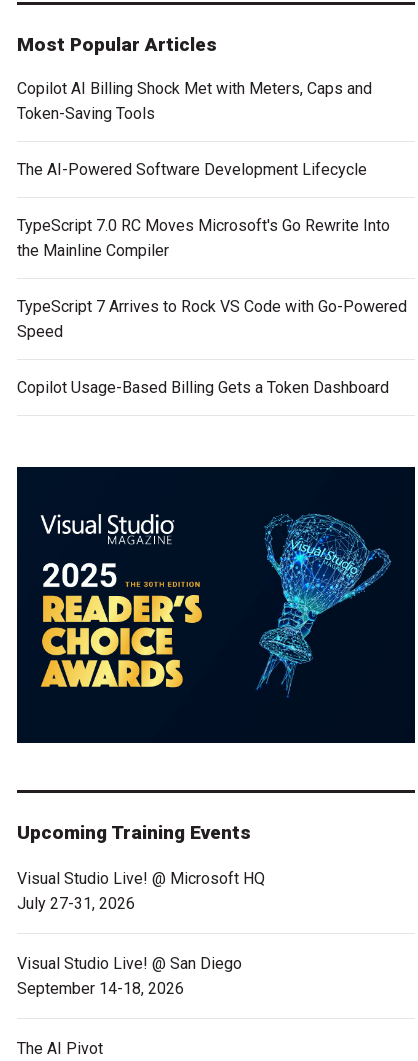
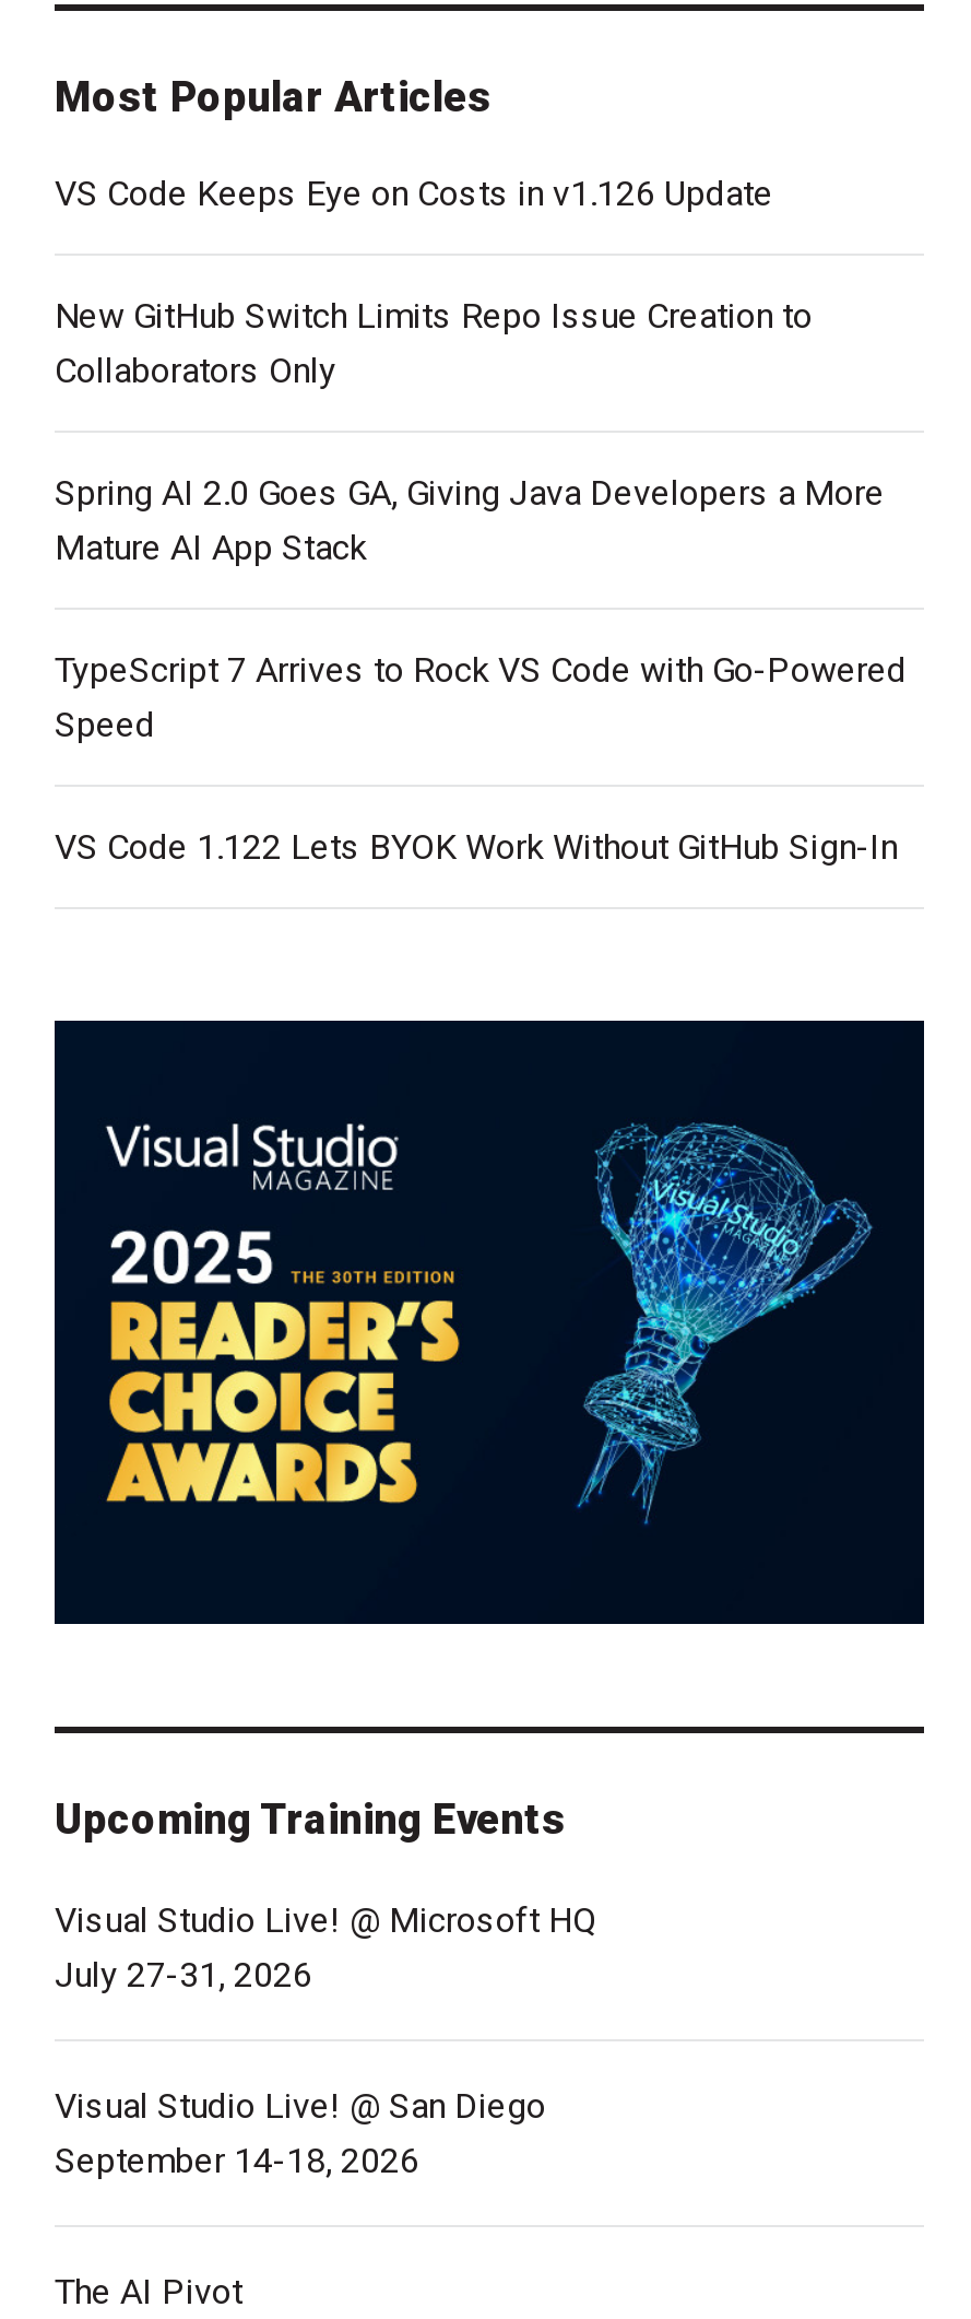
[17,78,372,122] Copilot AI Billing Shock Met with Meters, Caps and | Token-Saving Tools -> [55,172,773,213] VS Code Keeps Eye on Costs in v1.126 Update
[17,159,367,178] The AI-Powered Software Development Lifecycle -> [55,294,813,390] New GitHub Switch Limits Repo Issue Creation to | Collaborators Only
[17,215,390,259] TypeScript 7.0 RC Moves Microsoft's Go Rewrite Into | the Mainline Compiler -> [55,471,885,567] Spring AI 2.0 Goes GA, Giving Java Developers a More | Mature AI App Stack
[17,377,389,396] Copilot Usage-Based Billing Gets a Token Dashboard -> [55,825,898,867] VS Code 1.122 Lets BYOK Work Without GitHub Sign-In

